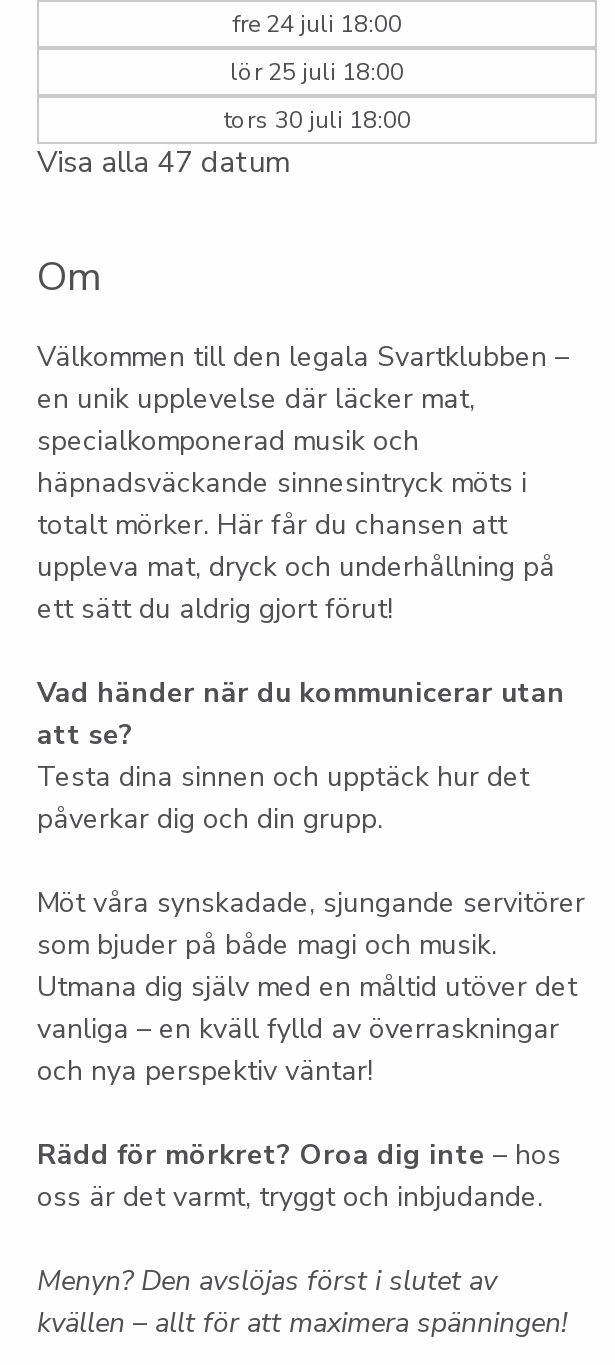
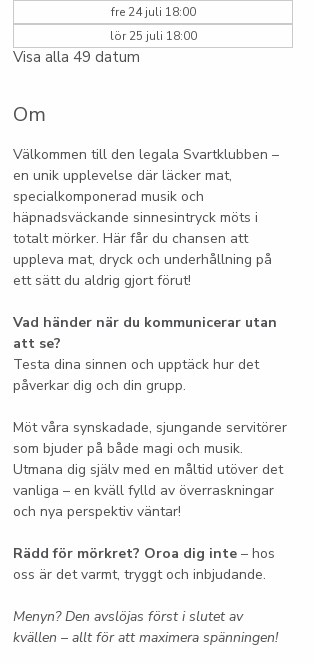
[37,104,411,182] tors 30 juli 18:00 | Visa alla 47 datum -> [13,47,140,67] Visa alla 49 datum

